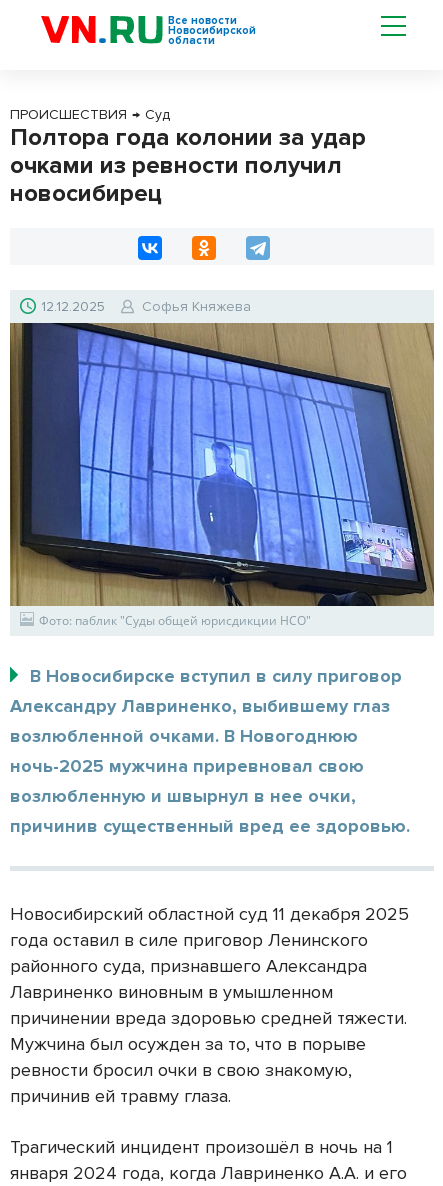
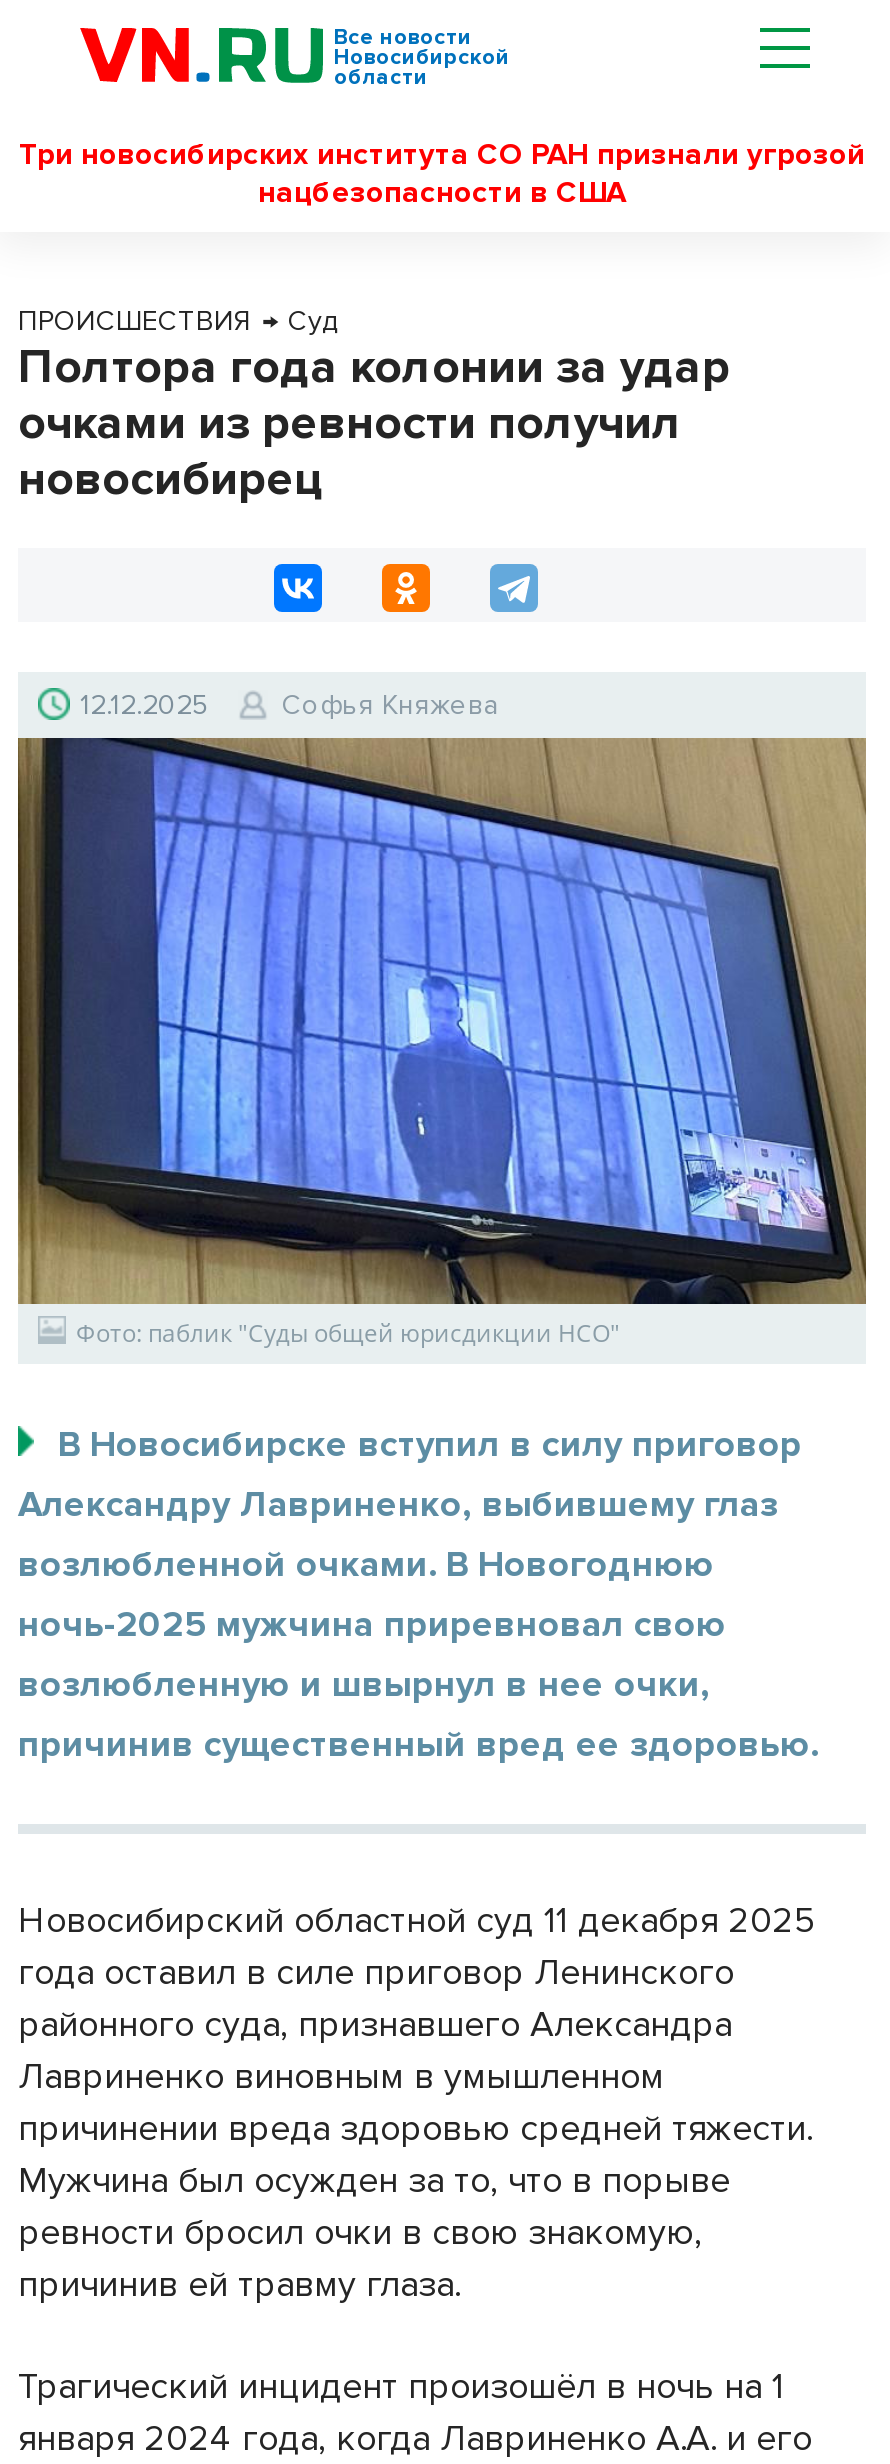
none -> [19,136,865,210] Три новосибирских института СО РАН признали угрозой | нацбезопасности в США

